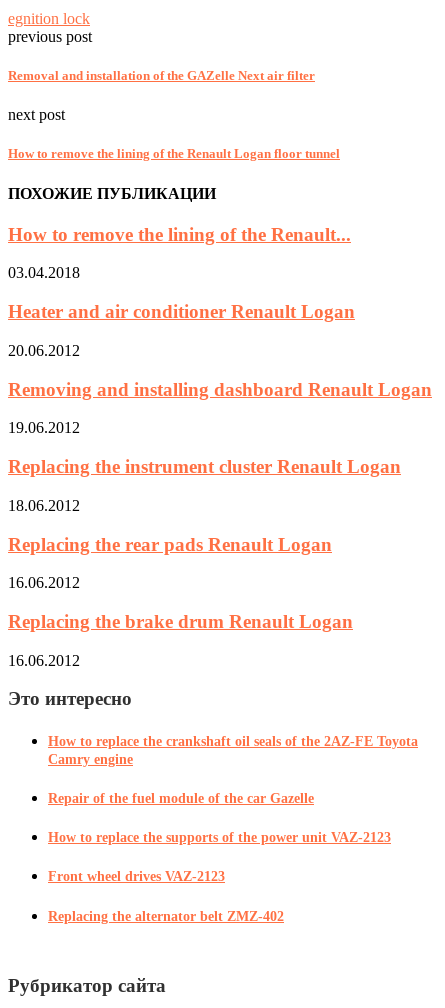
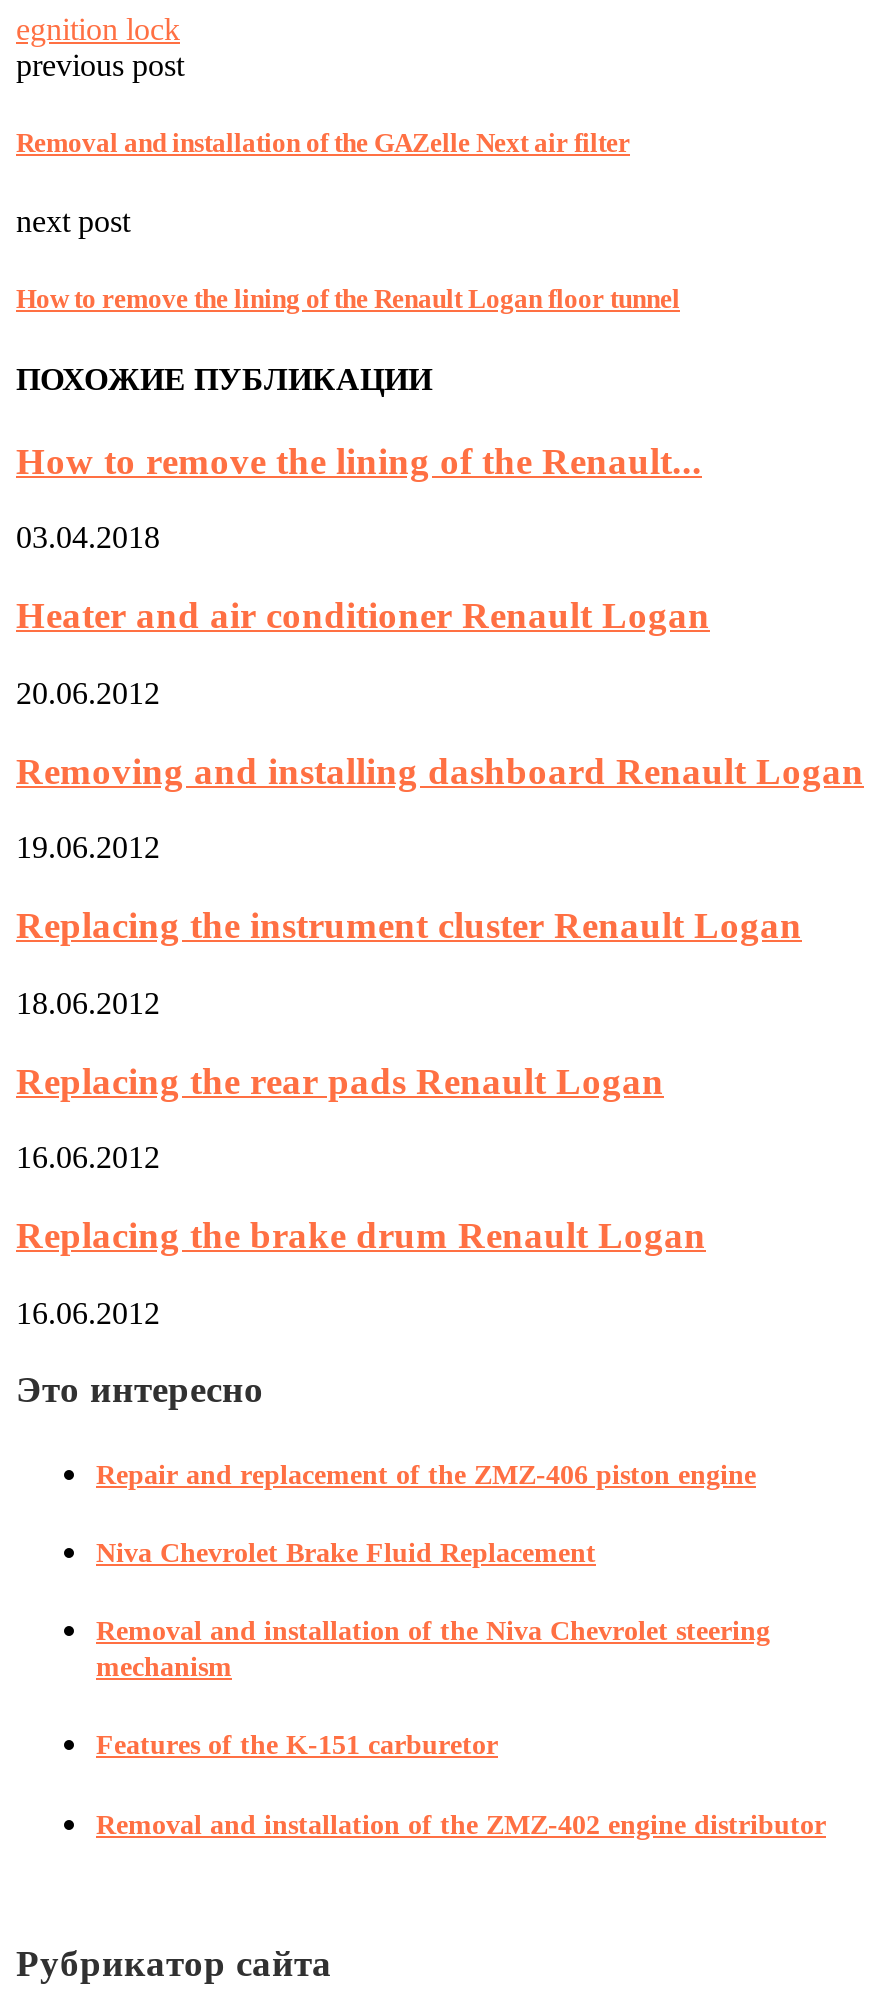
[48,734,418,767] How to replace the crankshaft oil seals of the 2AZ-FE Toyota | Camry engine -> [96,1459,756,1489] Repair and replacement of the ZMZ-406 piston engine
[48,791,314,806] Repair of the fuel module of the car Gazelle -> [96,1538,596,1568] Niva Chevrolet Brake Fluid Replacement
[48,830,391,845] How to replace the supports of the power unit VAZ-2123 -> [96,1616,770,1682] Removal and installation of the Niva Chevrolet steering | mechanism
[48,869,225,884] Front wheel drives VAZ-2123 -> [96,1731,498,1761] Features of the K-151 carburetor
[48,909,284,924] Replacing the alternator belt ZMZ-402 -> [96,1809,826,1839] Removal and installation of the ZMZ-402 engine distributor

